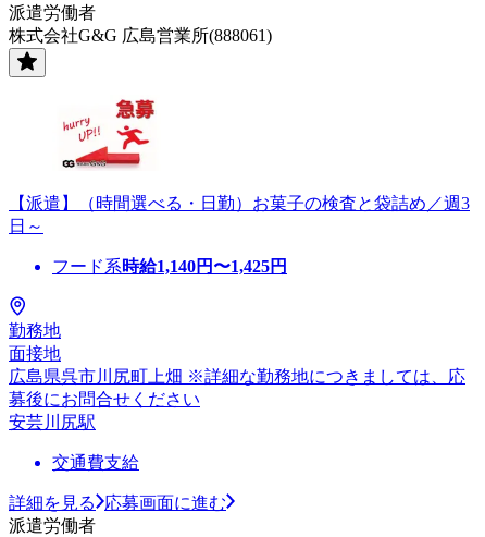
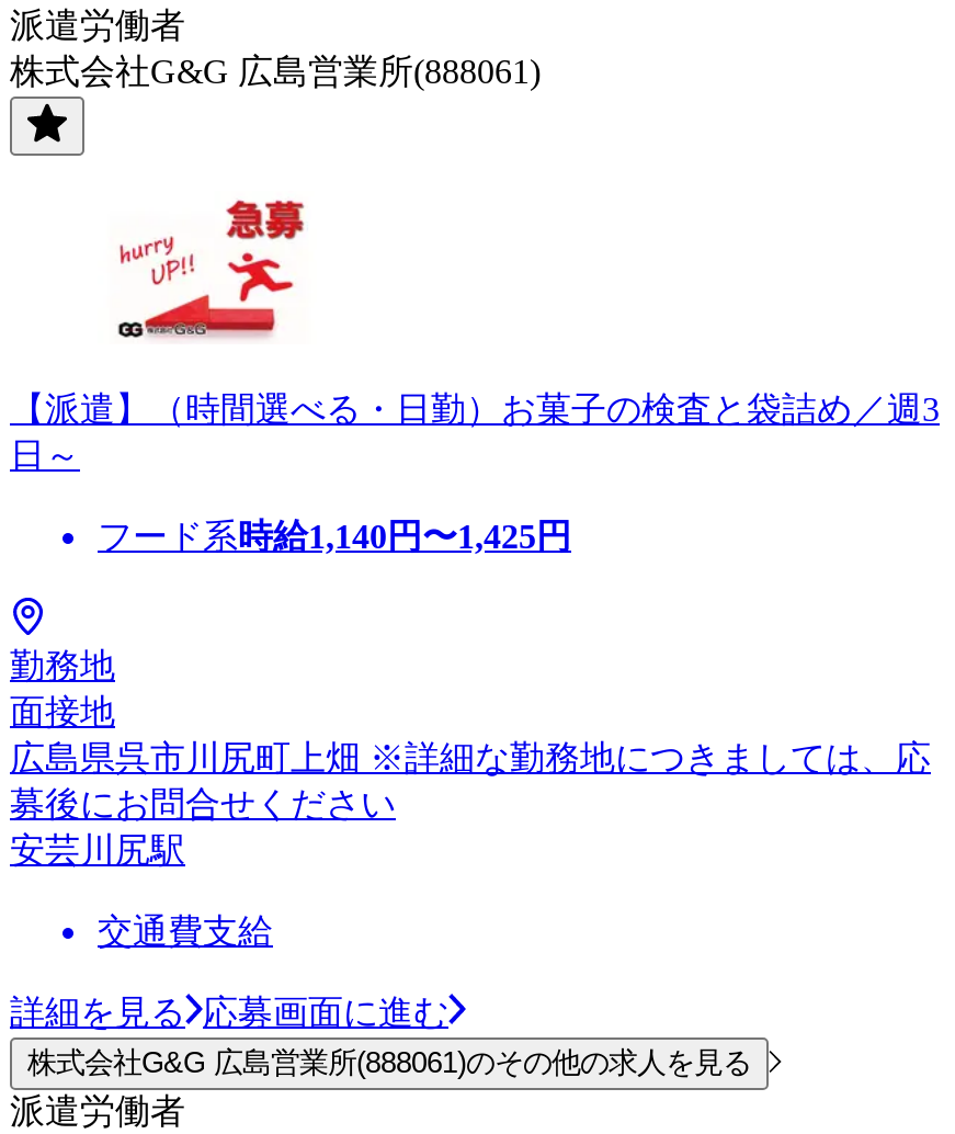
none -> [27,1046,751,1079] 株式会社G&G 広島営業所(888061)のその他の求人を見る

